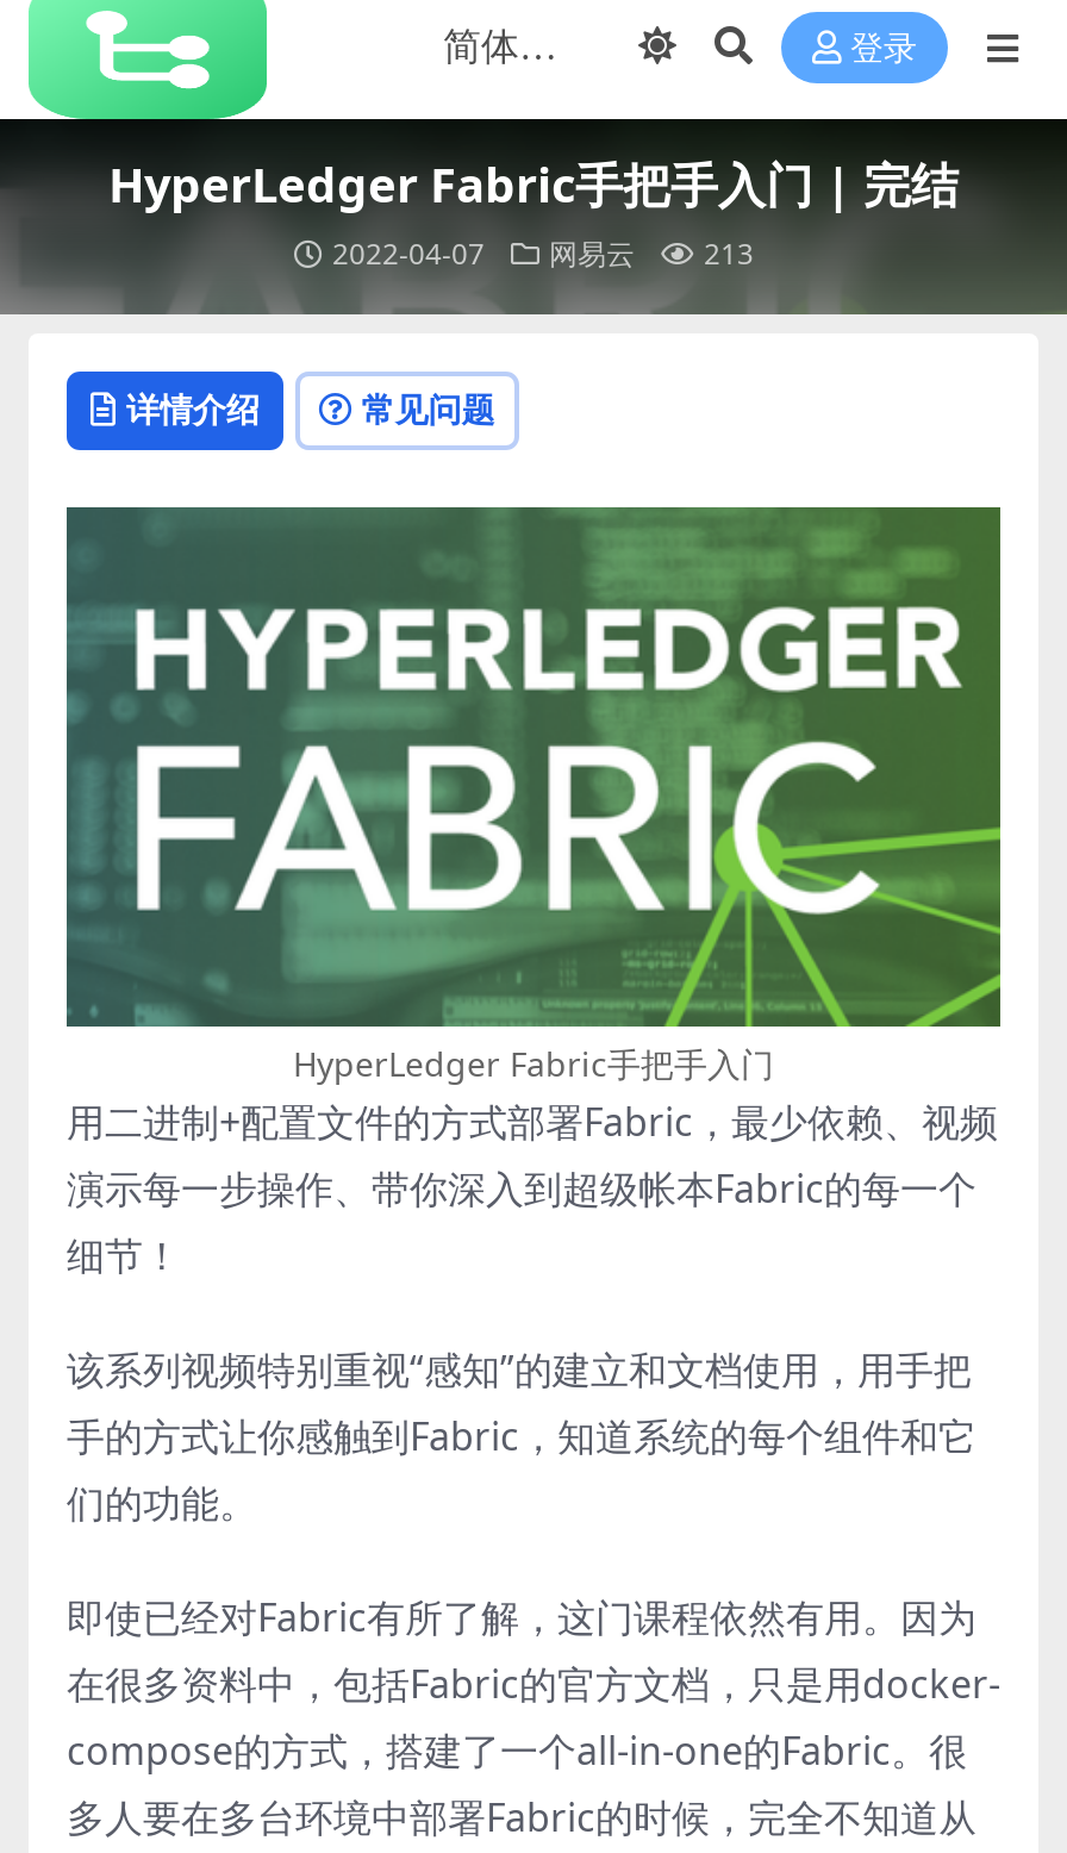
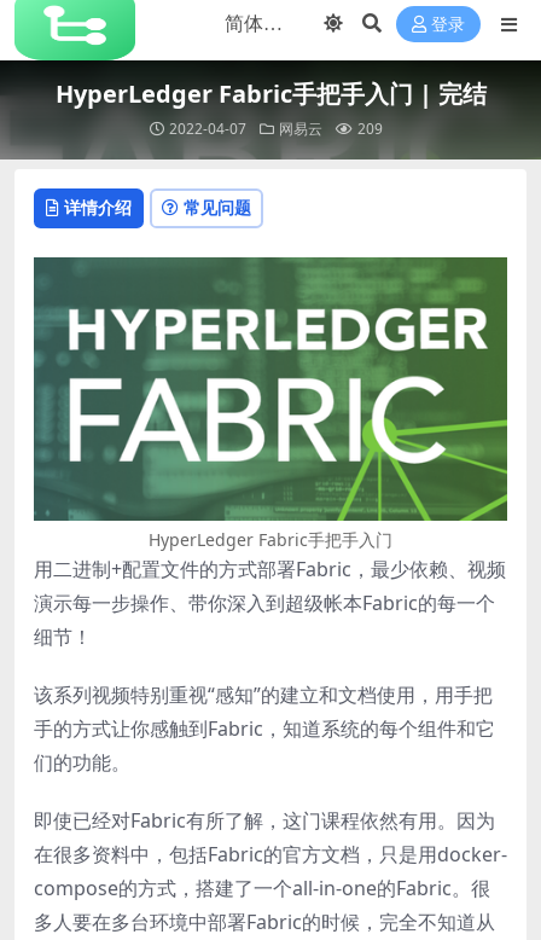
[332,233,754,274] 2022-04-07 网易云 213 -> [168,118,382,139] 2022-04-07 网易云 209

